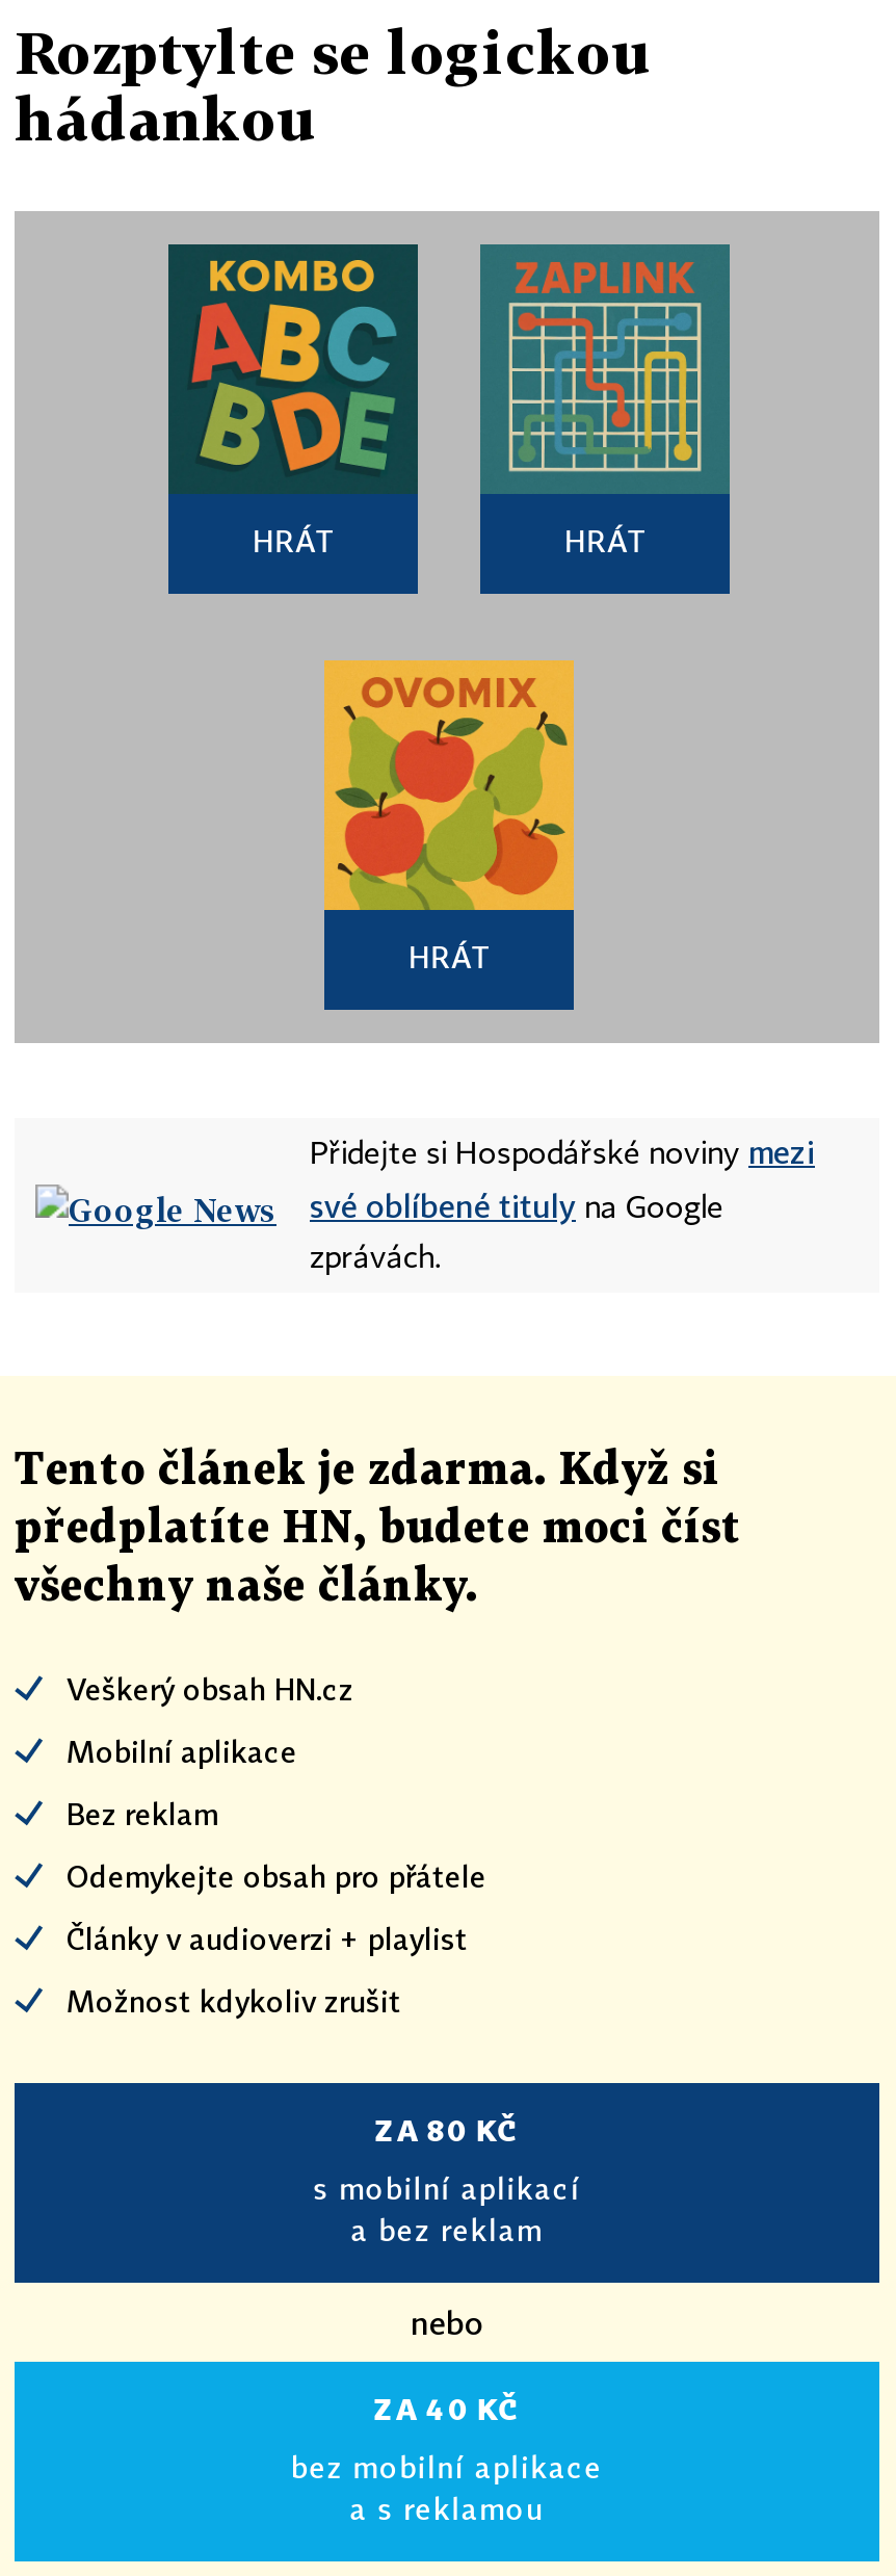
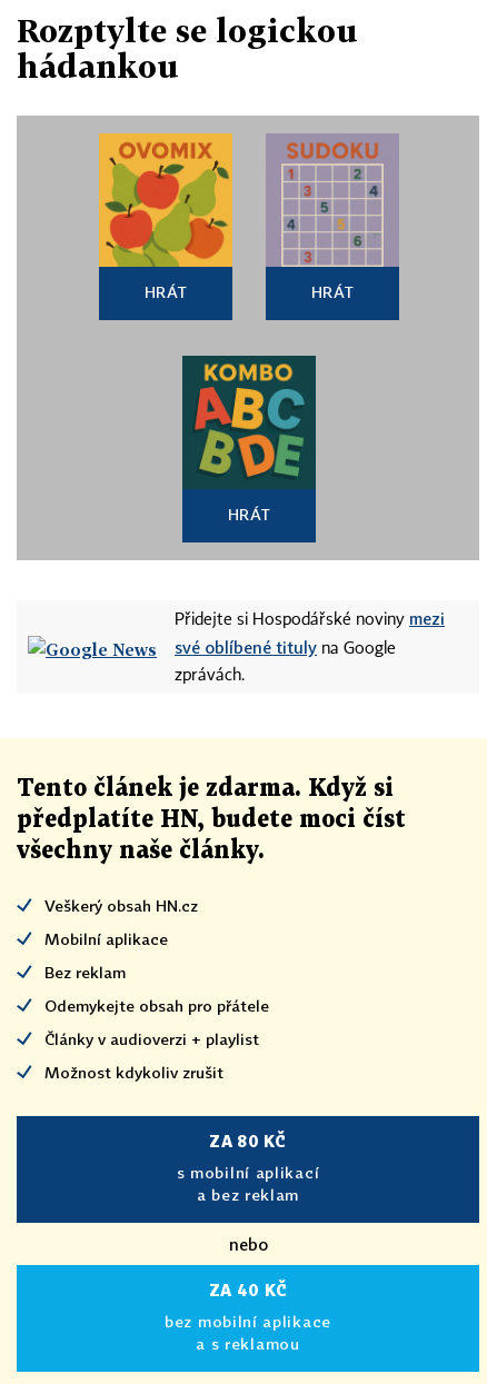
moved [166,242,420,494] -> [181,355,317,489]: [image]
[480,244,730,494] [image] -> [267,135,398,268] [image]
moved [322,658,576,912] -> [98,132,233,268]: [image]

